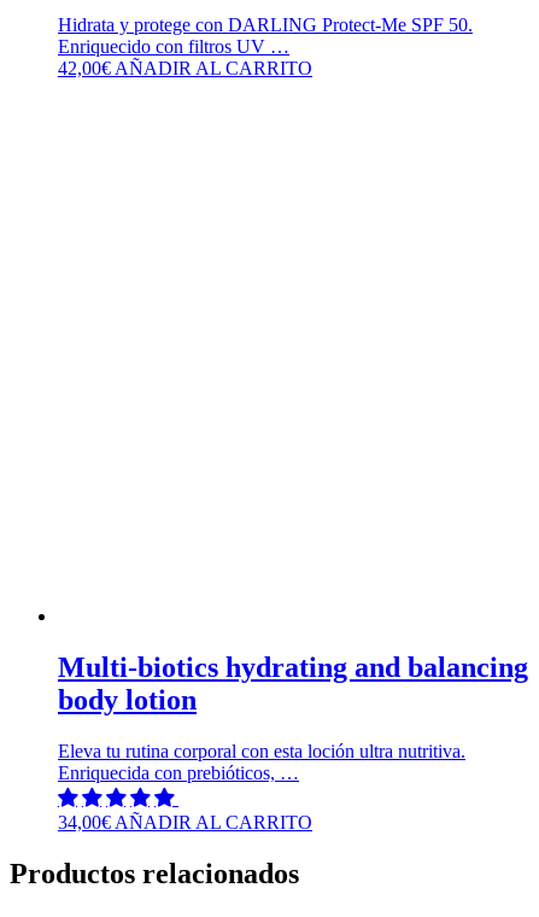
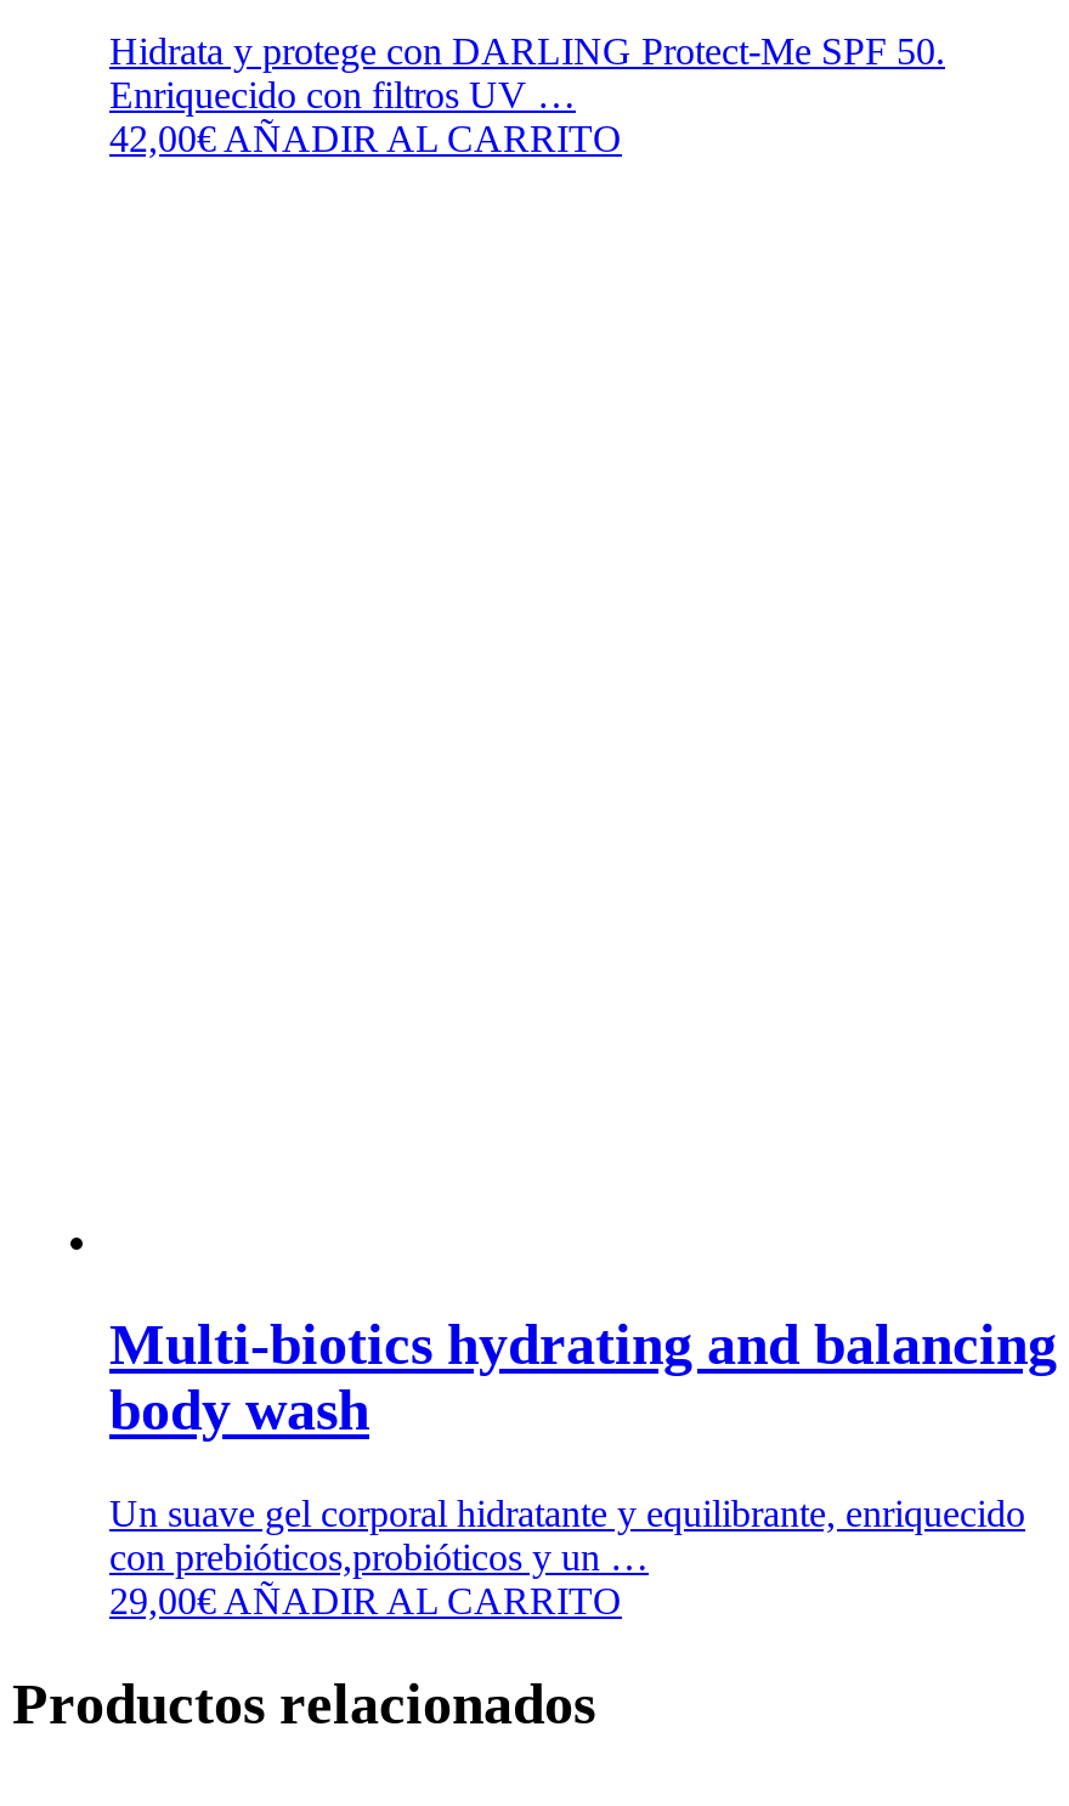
[58,684,465,833] body lotion | Eleva tu rutina corporal con esta loción ultra nutritiva. | Enriquecida con prebióticos, … | 34,00€ AÑADIR AL CARRITO -> [109,1379,1025,1622] body wash | Un suave gel corporal hidratante y equilibrante, enriquecido | con prebióticos,probióticos y un … | 29,00€ AÑADIR AL CARRITO

